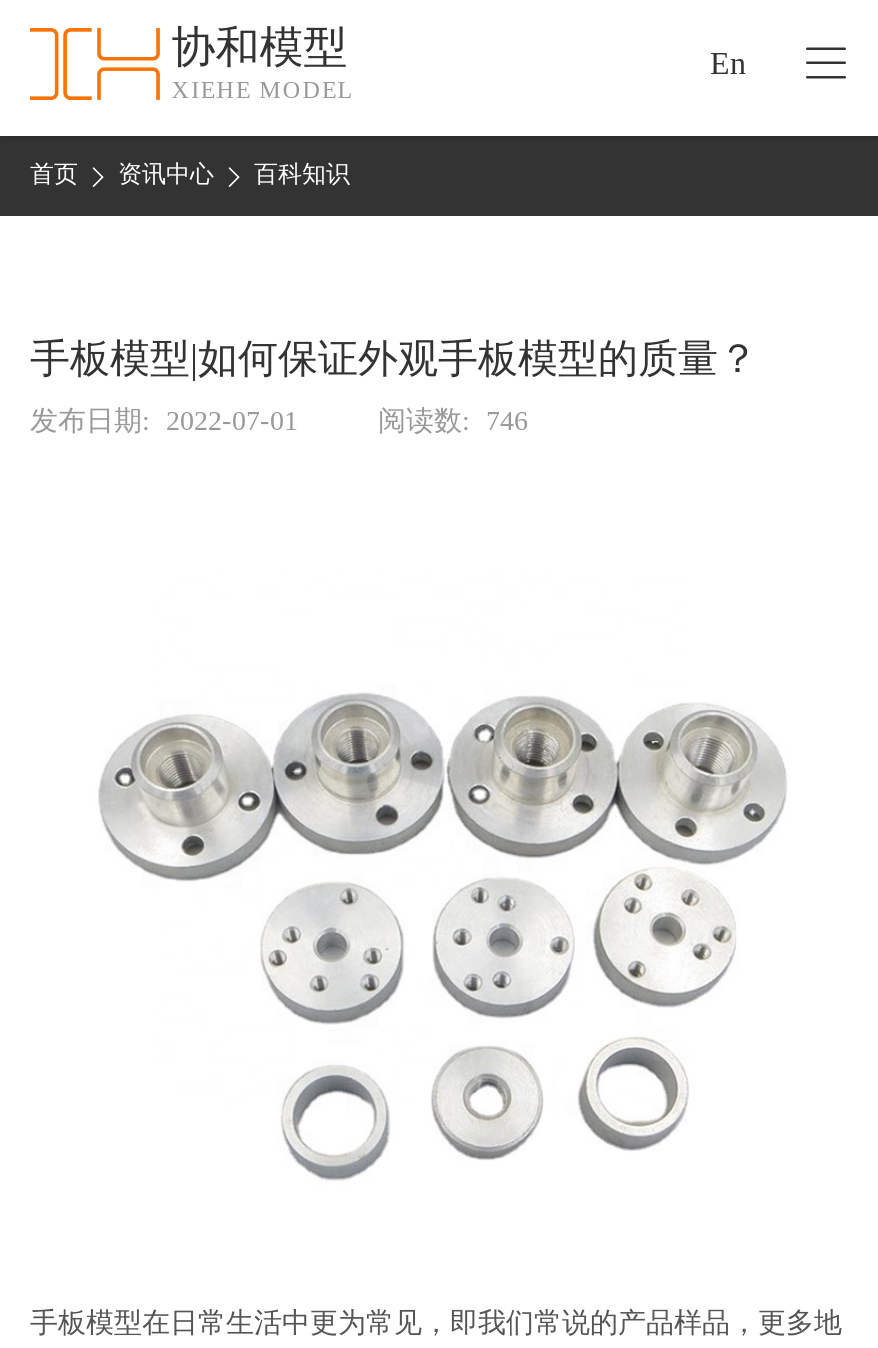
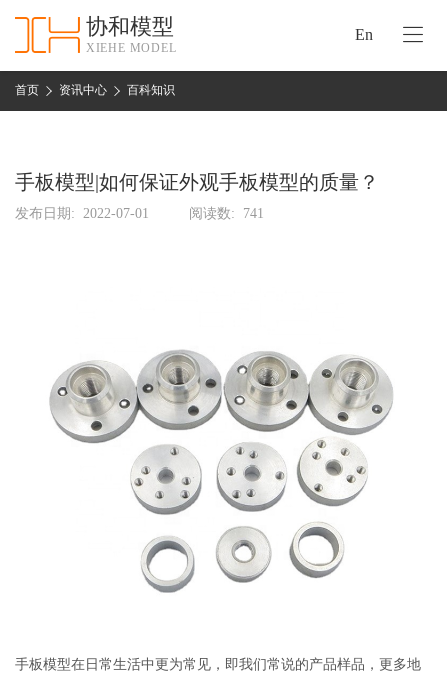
[378,406,528,436] 阅读数: 746 -> [189,206,264,221] 阅读数: 741

